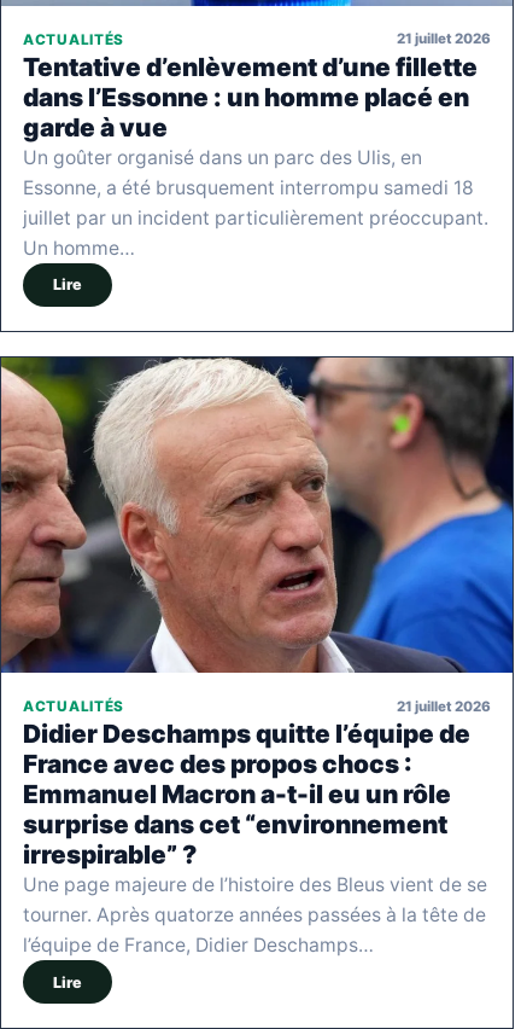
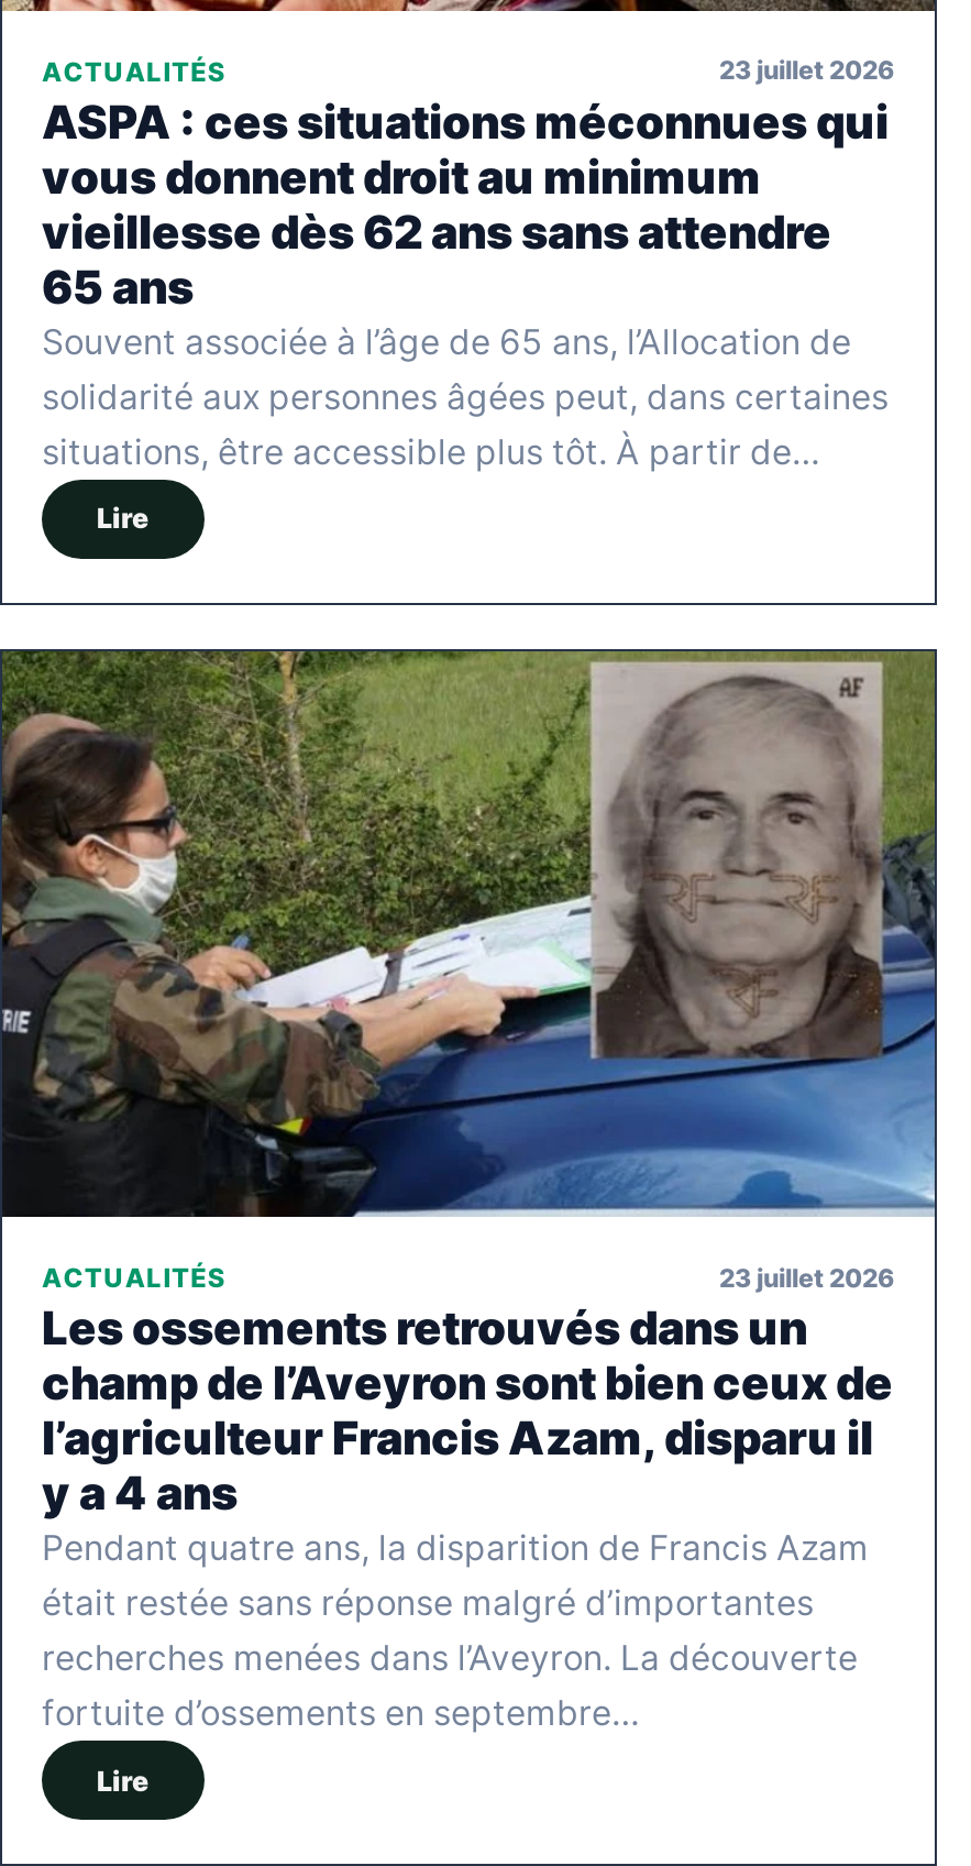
[23,30,491,259] 21 juillet 2026 | Tentative d’enlèvement d’une fillette | dans l’Essonne : un homme placé en | garde à vue | Un goûter organisé dans un parc des Ulis, en | Essonne, a été brusquement interrompu samedi 18 | juillet par un incident particulièrement préoccupant. | Un homme… -> [42,55,895,472] 23 juillet 2026 | ASPA : ces situations méconnues qui | vous donnent droit au minimum | vieillesse dès 62 ans sans attendre | 65 ans | Souvent associée à l’âge de 65 ans, l’Allocation de | solidarité aux personnes âgées peut, dans certaines | situations, être accessible plus tôt. À partir de…
[4,356,514,957] [image] | 21 juillet 2026 | Didier Deschamps quitte l’équipe de | France avec des propos chocs : | Emmanuel Macron a-t-il eu un rôle | surprise dans cet “environnement | irrespirable” ? | Une page majeure de l’histoire des Bleus vient de se | tourner. Après quatorze années passées à la tête de | l’équipe de France, Didier Deschamps… -> [7,649,937,1735] [image] | 23 juillet 2026 | Les ossements retrouvés dans un | champ de l’Aveyron sont bien ceux de | l’agriculteur Francis Azam, disparu il | y a 4 ans | Pendant quatre ans, la disparition de Francis Azam | était restée sans réponse malgré d’importantes | recherches menées dans l’Aveyron. La découverte | fortuite d’ossements en septembre…

